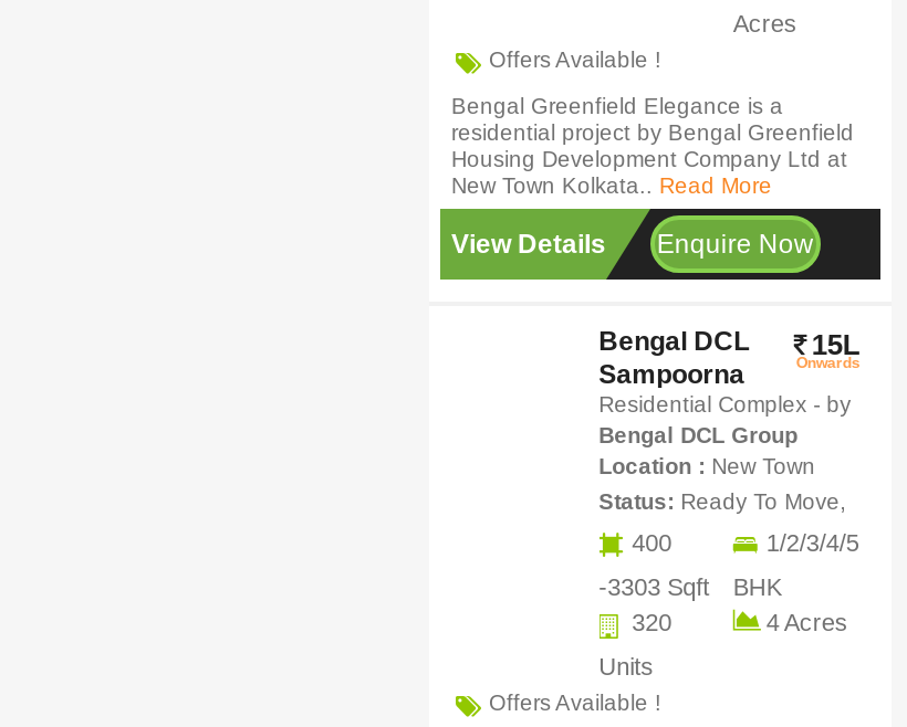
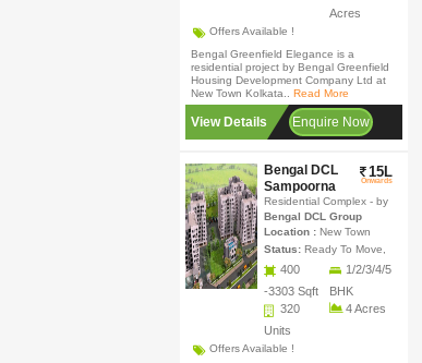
none -> [184,162,270,290] [image]

